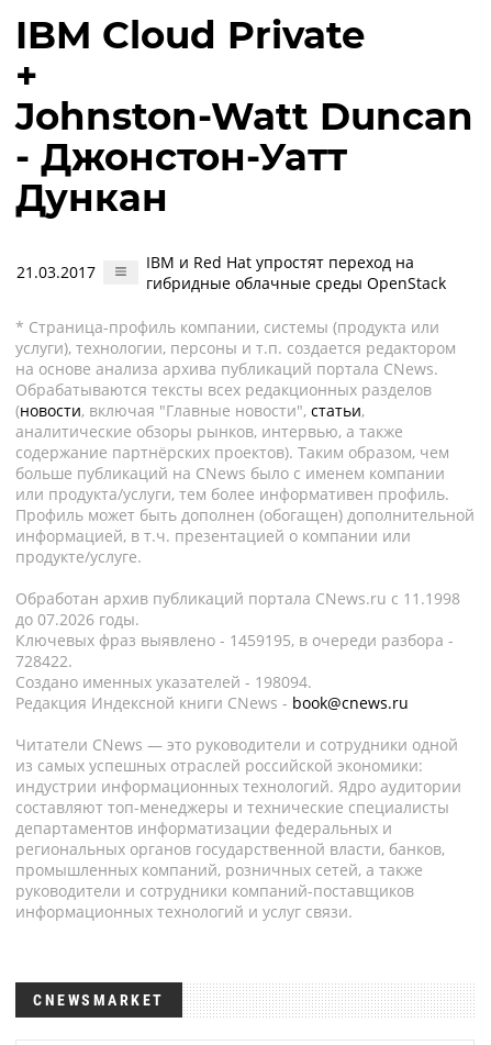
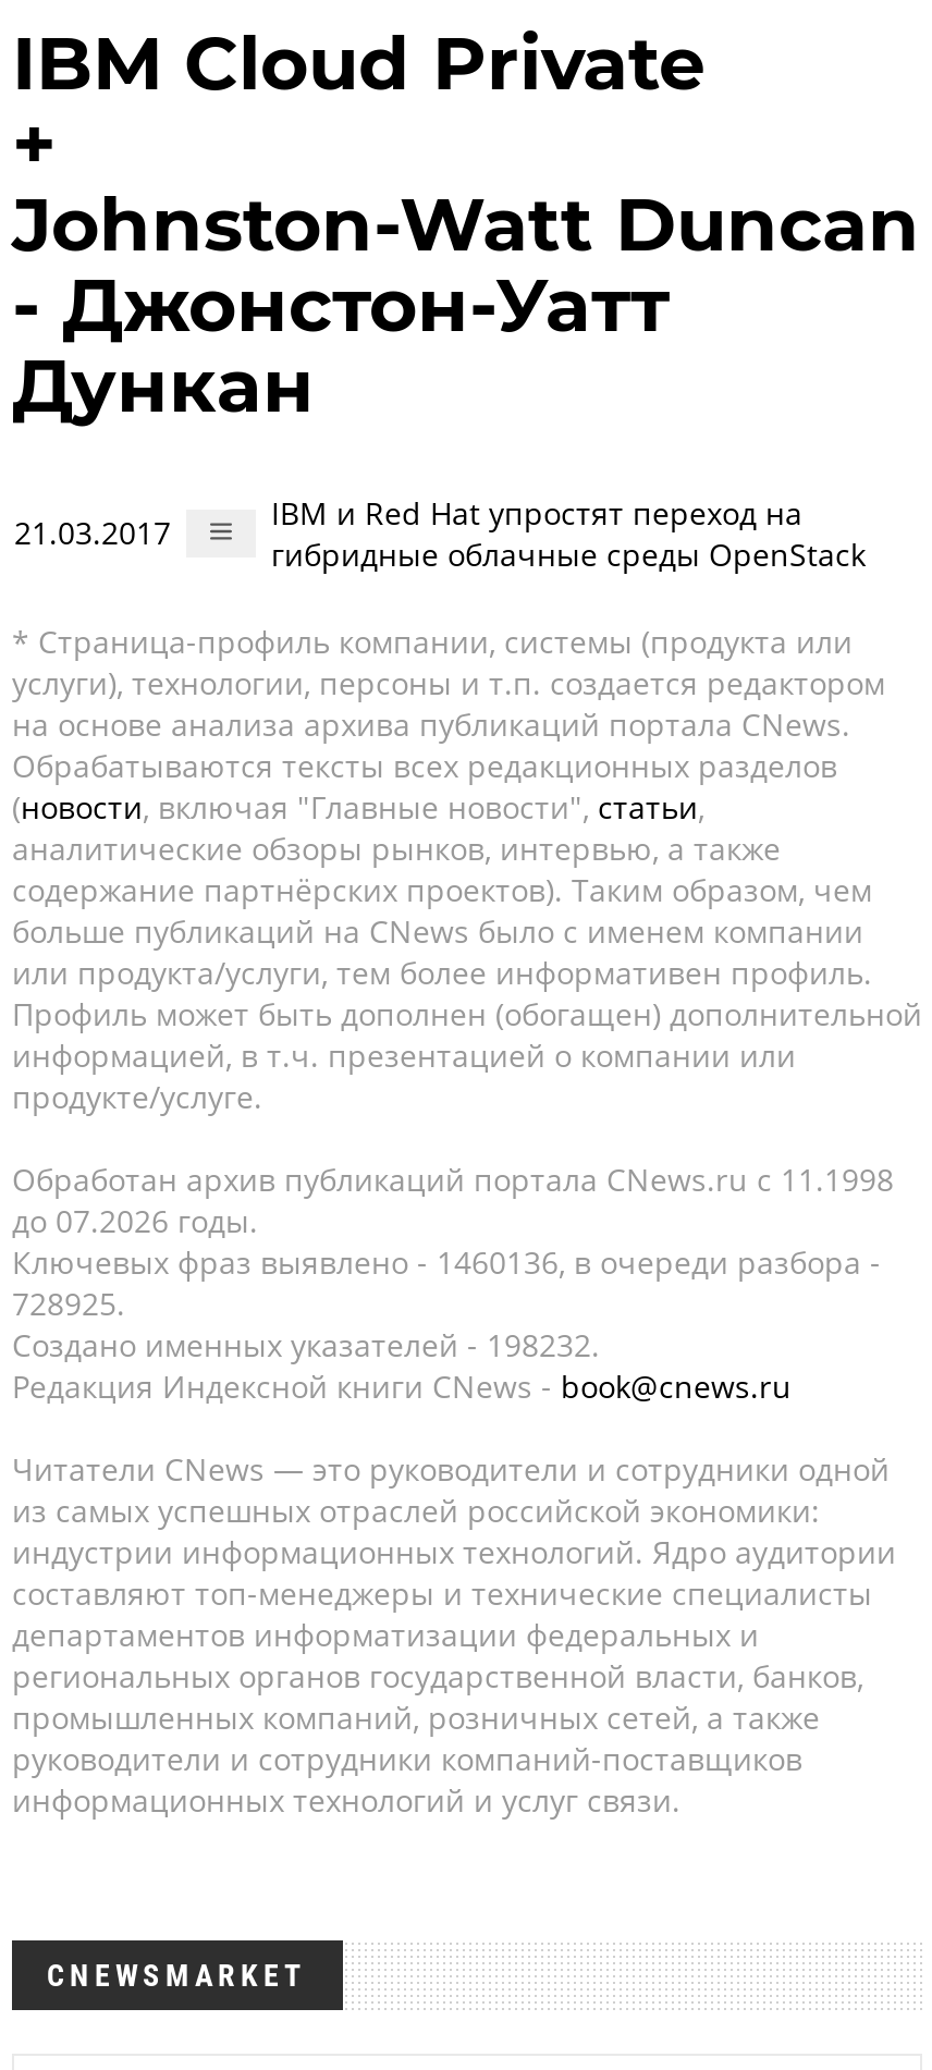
[15,630,454,651] Ключевых фраз выявлено - 1459195, в очереди разбора - -> [12,1241,881,1283] Ключевых фраз выявлено - 1460136, в очереди разбора -
[15,651,72,671] 728422. -> [12,1283,125,1324] 728925.
[15,671,312,692] Создано именных указателей - 198094. -> [12,1324,600,1365] Создано именных указателей - 198232.

